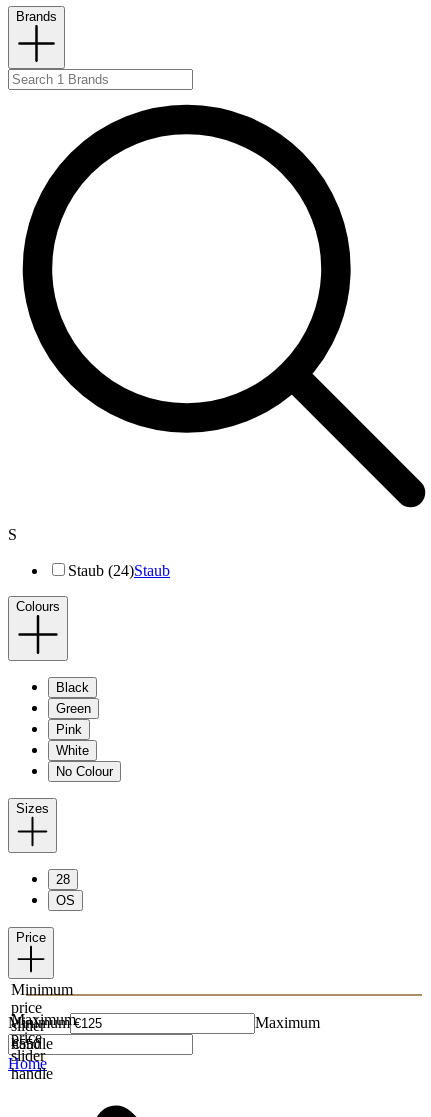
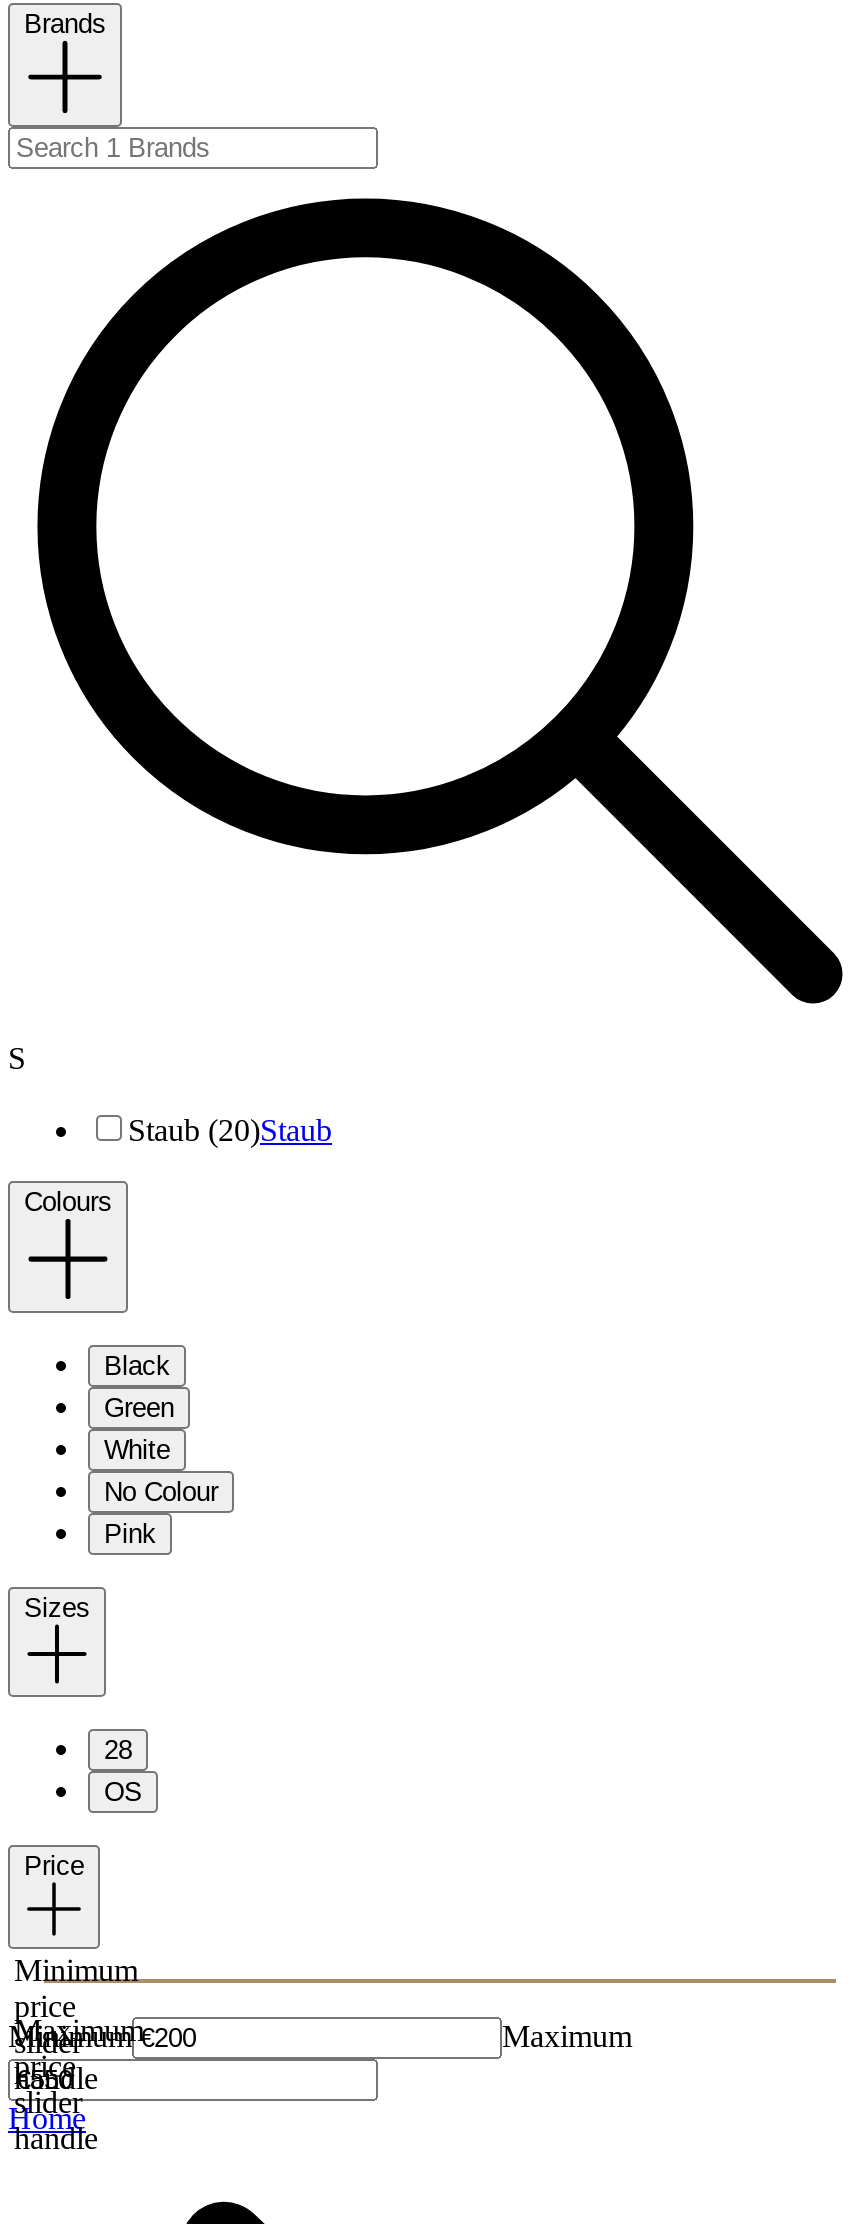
[68,562,170,579] Staub (24)Staub -> [128,1113,332,1147] Staub (20)Staub
moved [56,722,82,737] -> [104,1518,156,1548]: Pink
moved [56,743,113,779] -> [104,1434,218,1506]: White | No Colour

